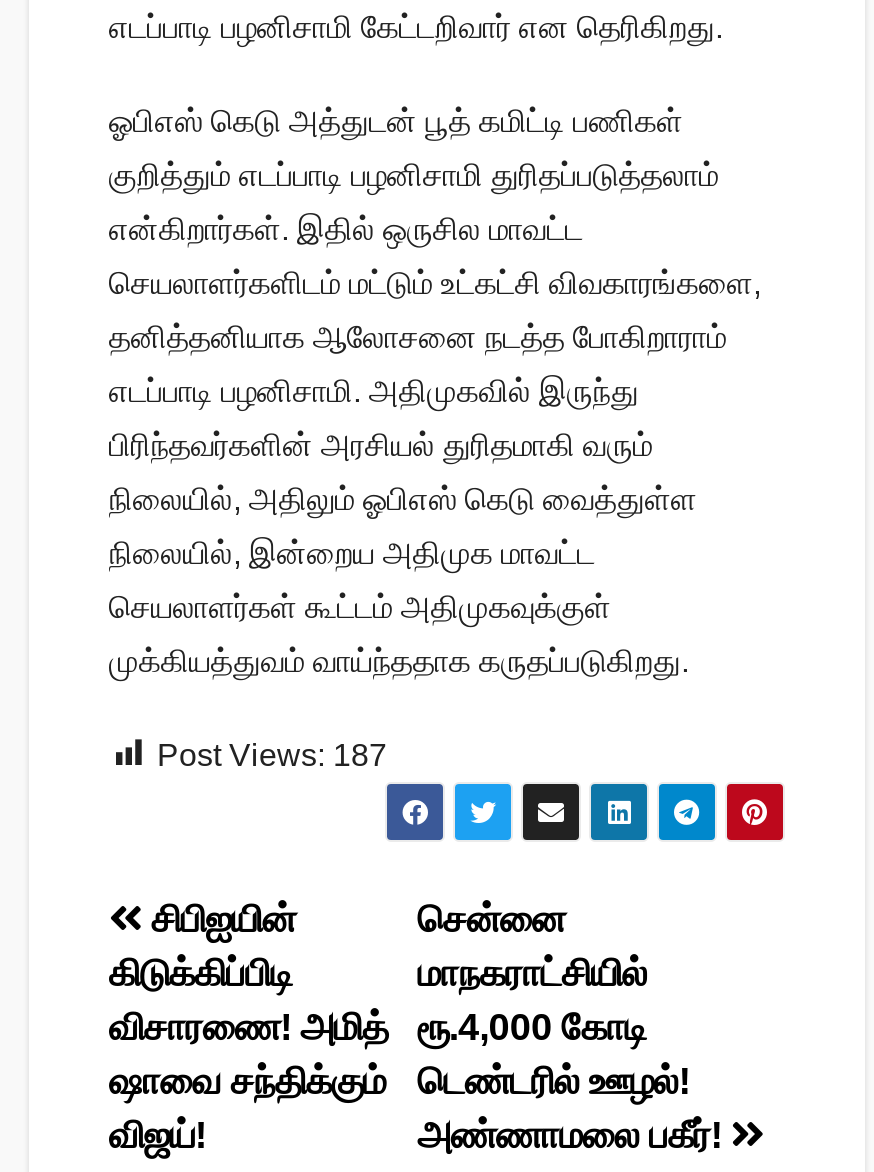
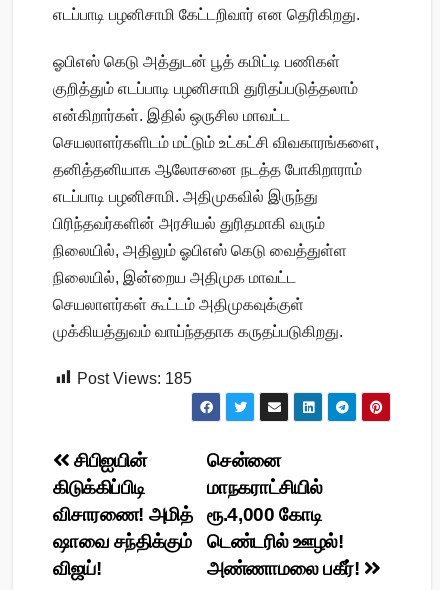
[157,737,387,771] Post Views: 187 -> [77,370,192,387] Post Views: 185

